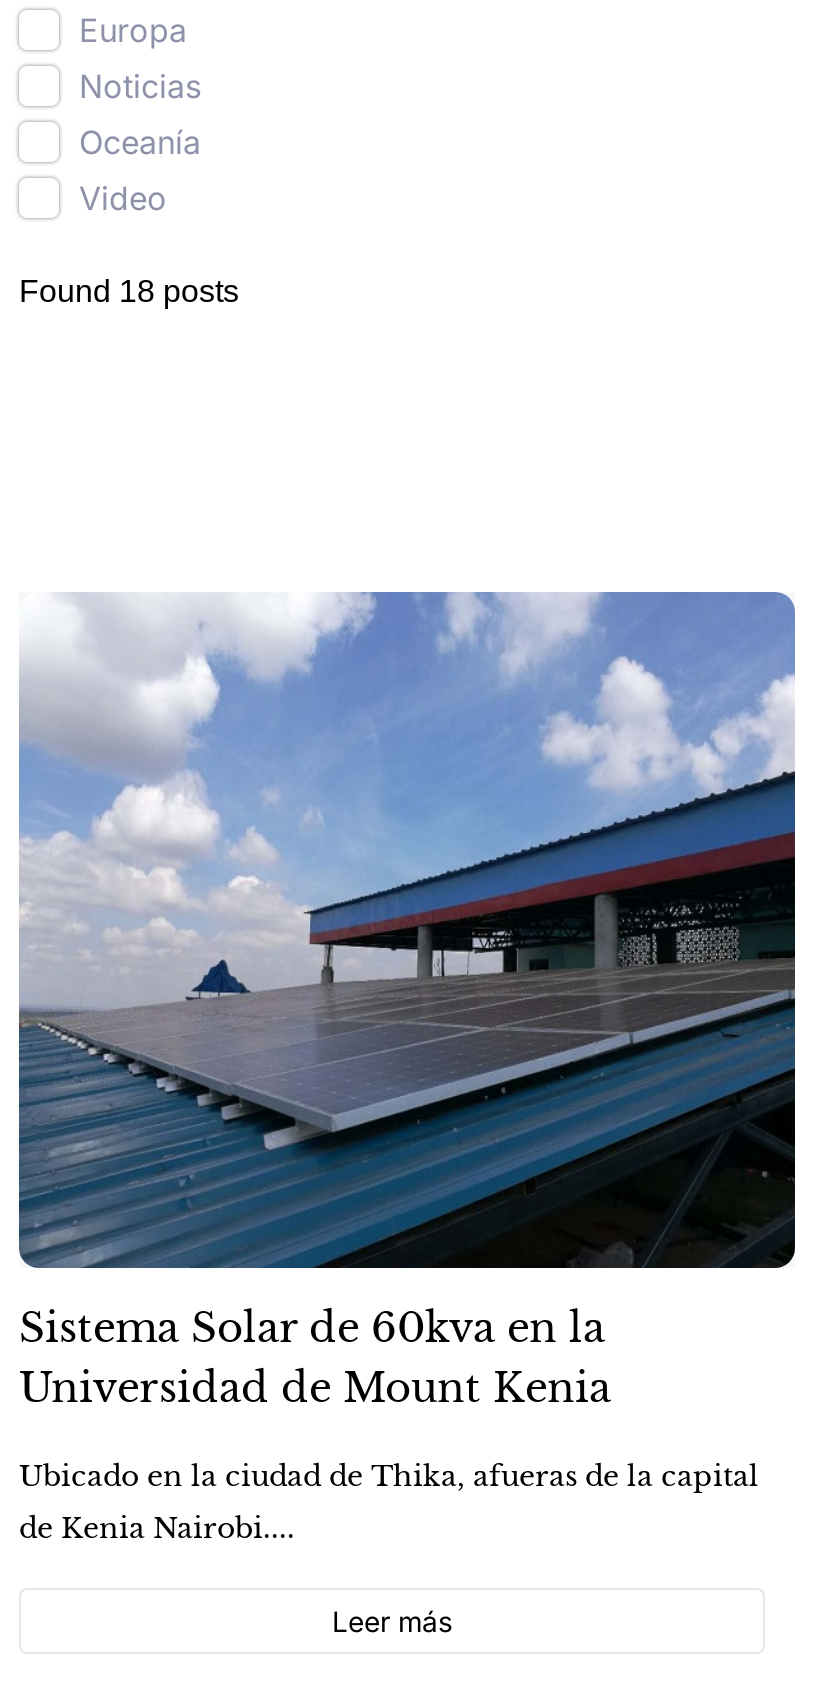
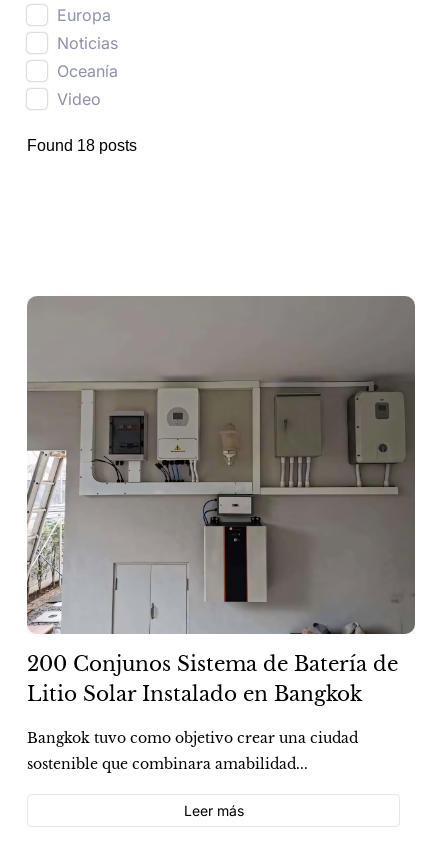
[17,592,797,1411] [image] | Sistema Solar de 60kva en la | Universidad de Mount Kenia -> [26,295,416,706] [image] | 200 Conjunos Sistema de Batería de | Litio Solar Instalado en Bangkok
[19,1457,759,1545] Ubicado en la ciudad de Thika, afueras de la capital | de Kenia Nairobi.... -> [27,729,358,773] Bangkok tuvo como objetivo crear una ciudad | sostenible que combinara amabilidad...

